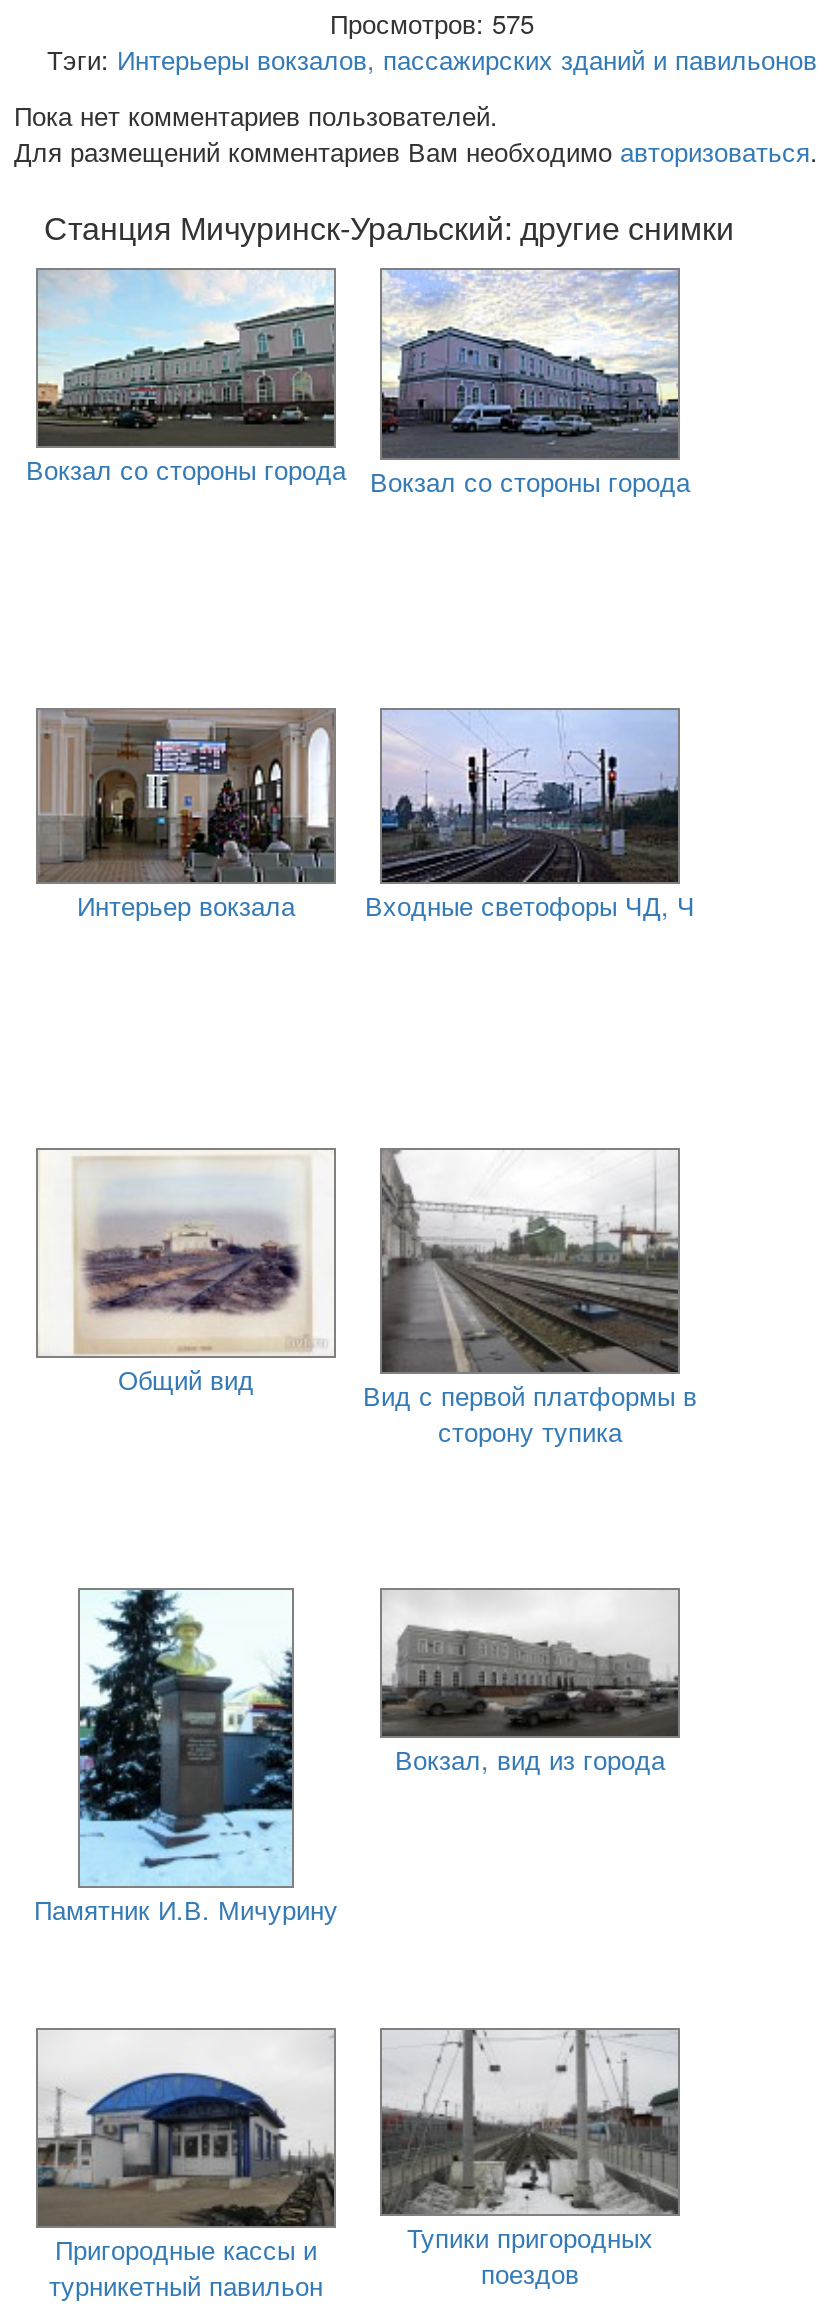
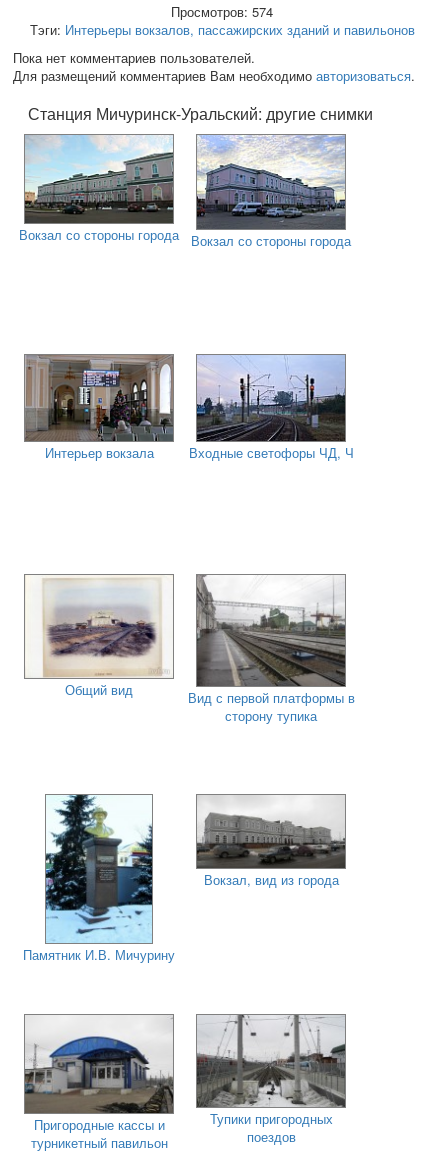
[330,5,534,43] Просмотров: 575 -> [171,2,273,21] Просмотров: 574

